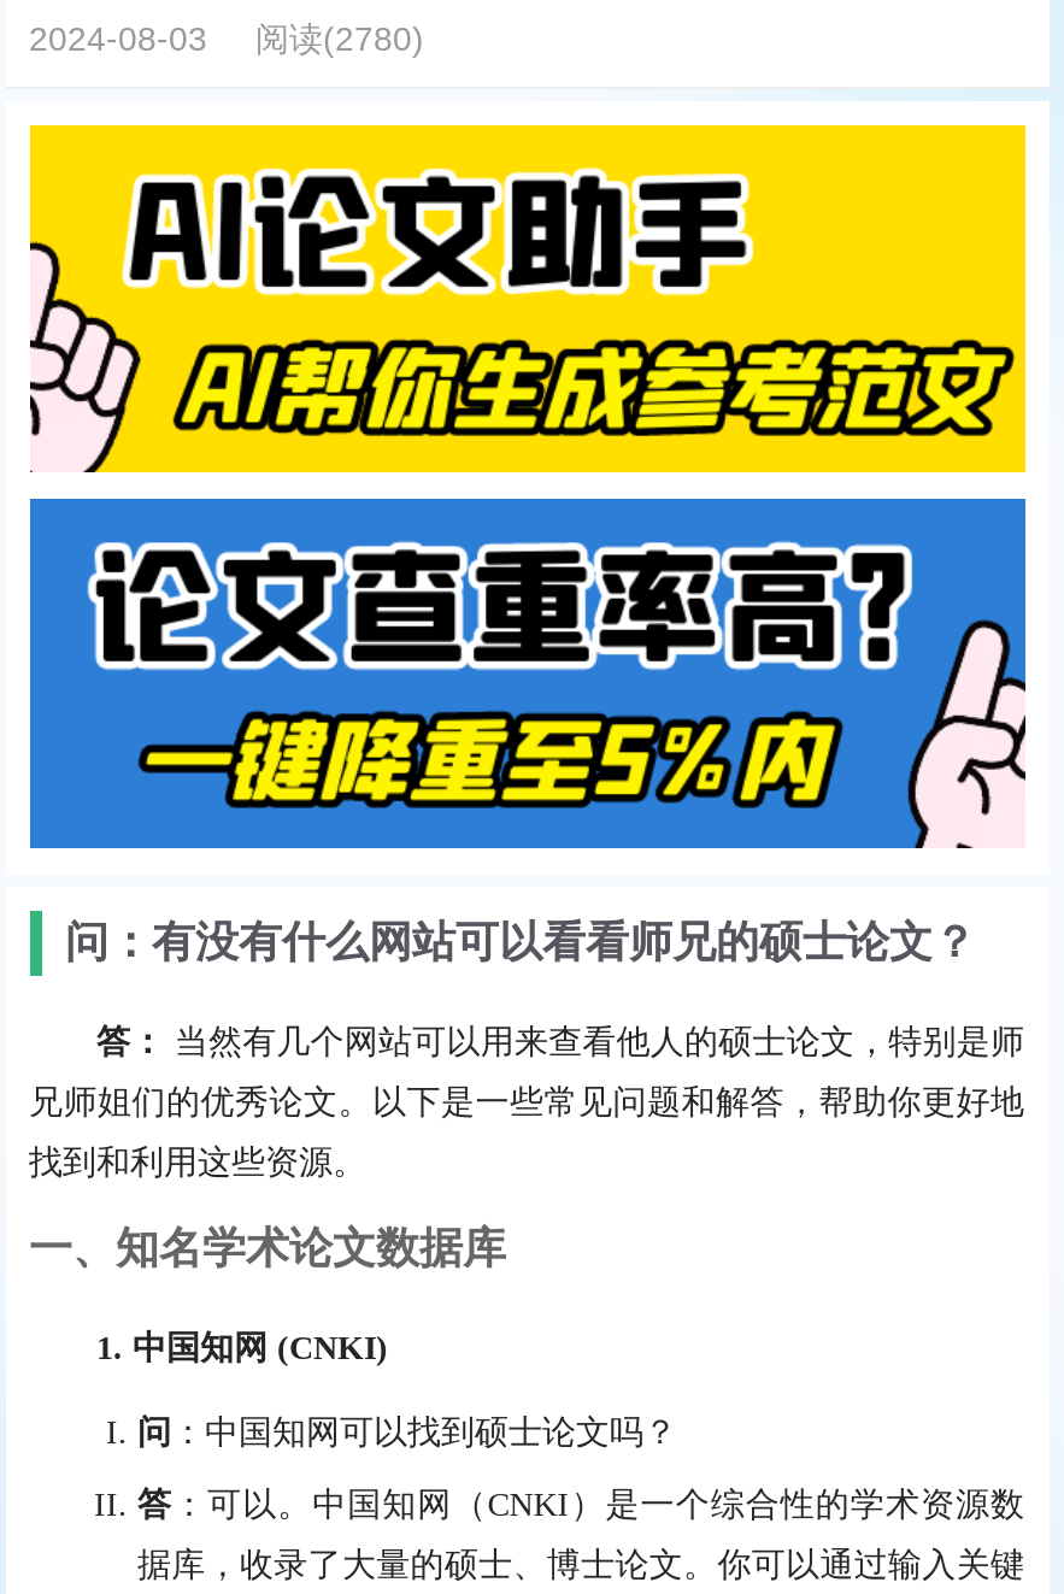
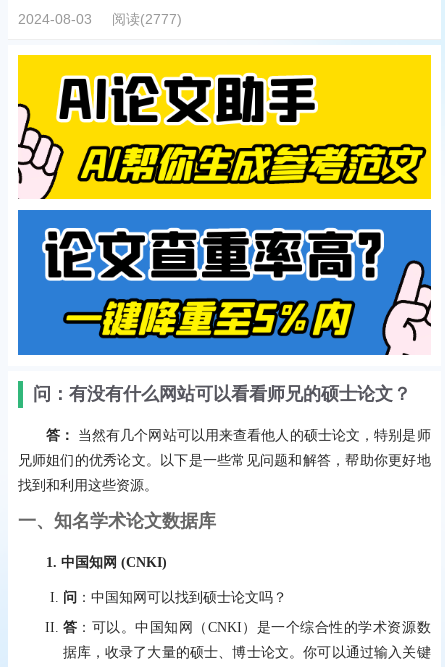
[29,18,424,57] 2024-08-03 阅读(2780) -> [17,10,181,26] 2024-08-03 阅读(2777)

